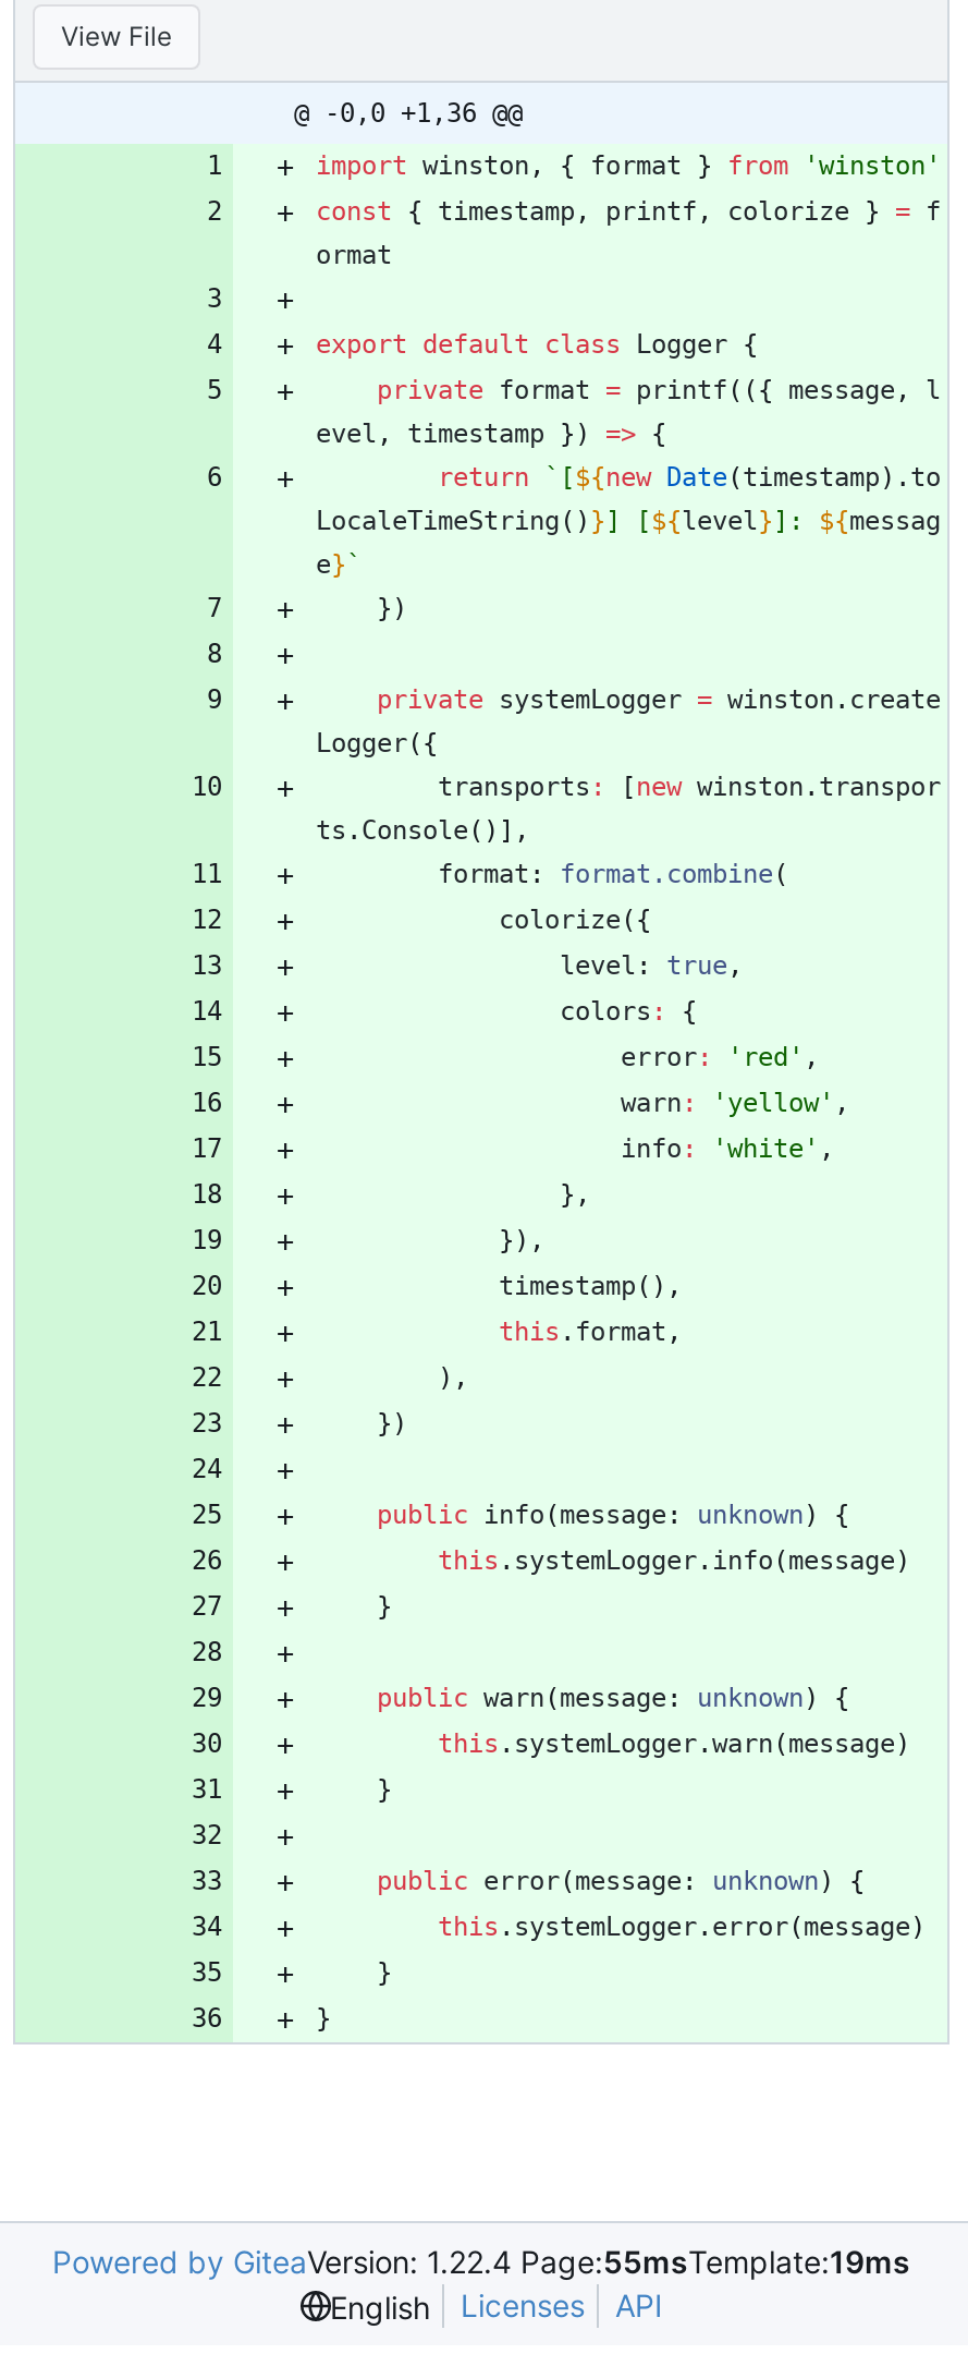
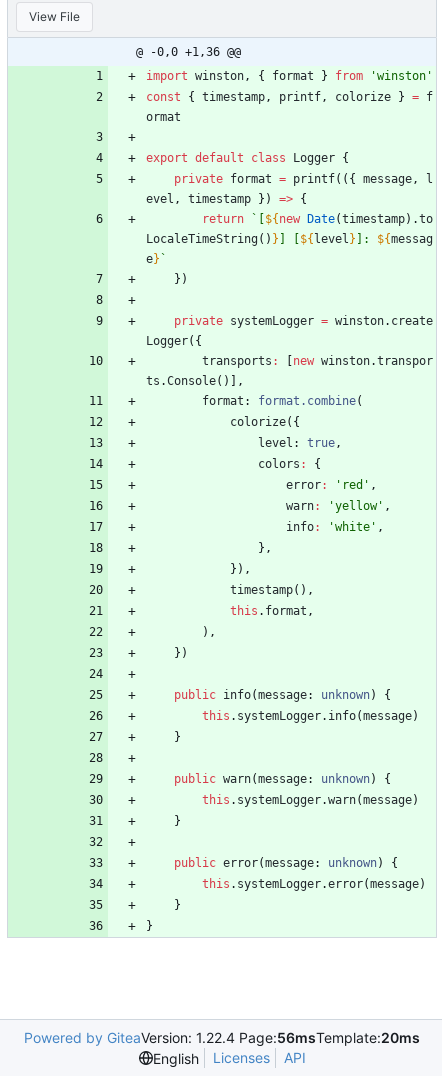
[52,2243,910,2280] Powered by GiteaVersion: 1.22.4 Page:55msTemplate:19ms -> [24,1029,420,1046] Powered by GiteaVersion: 1.22.4 Page:56msTemplate:20ms

